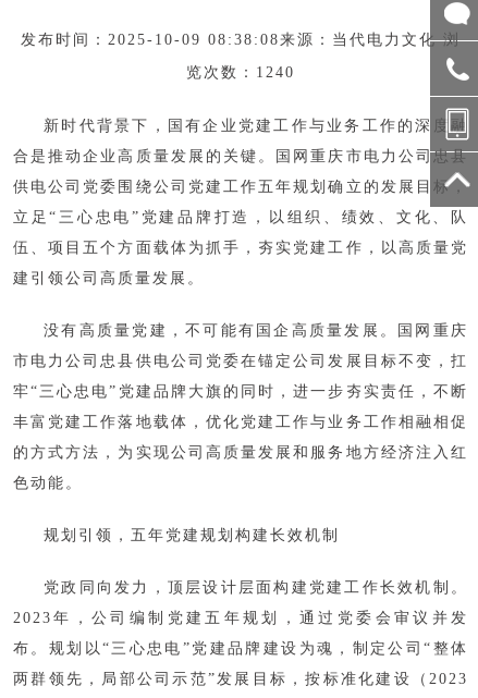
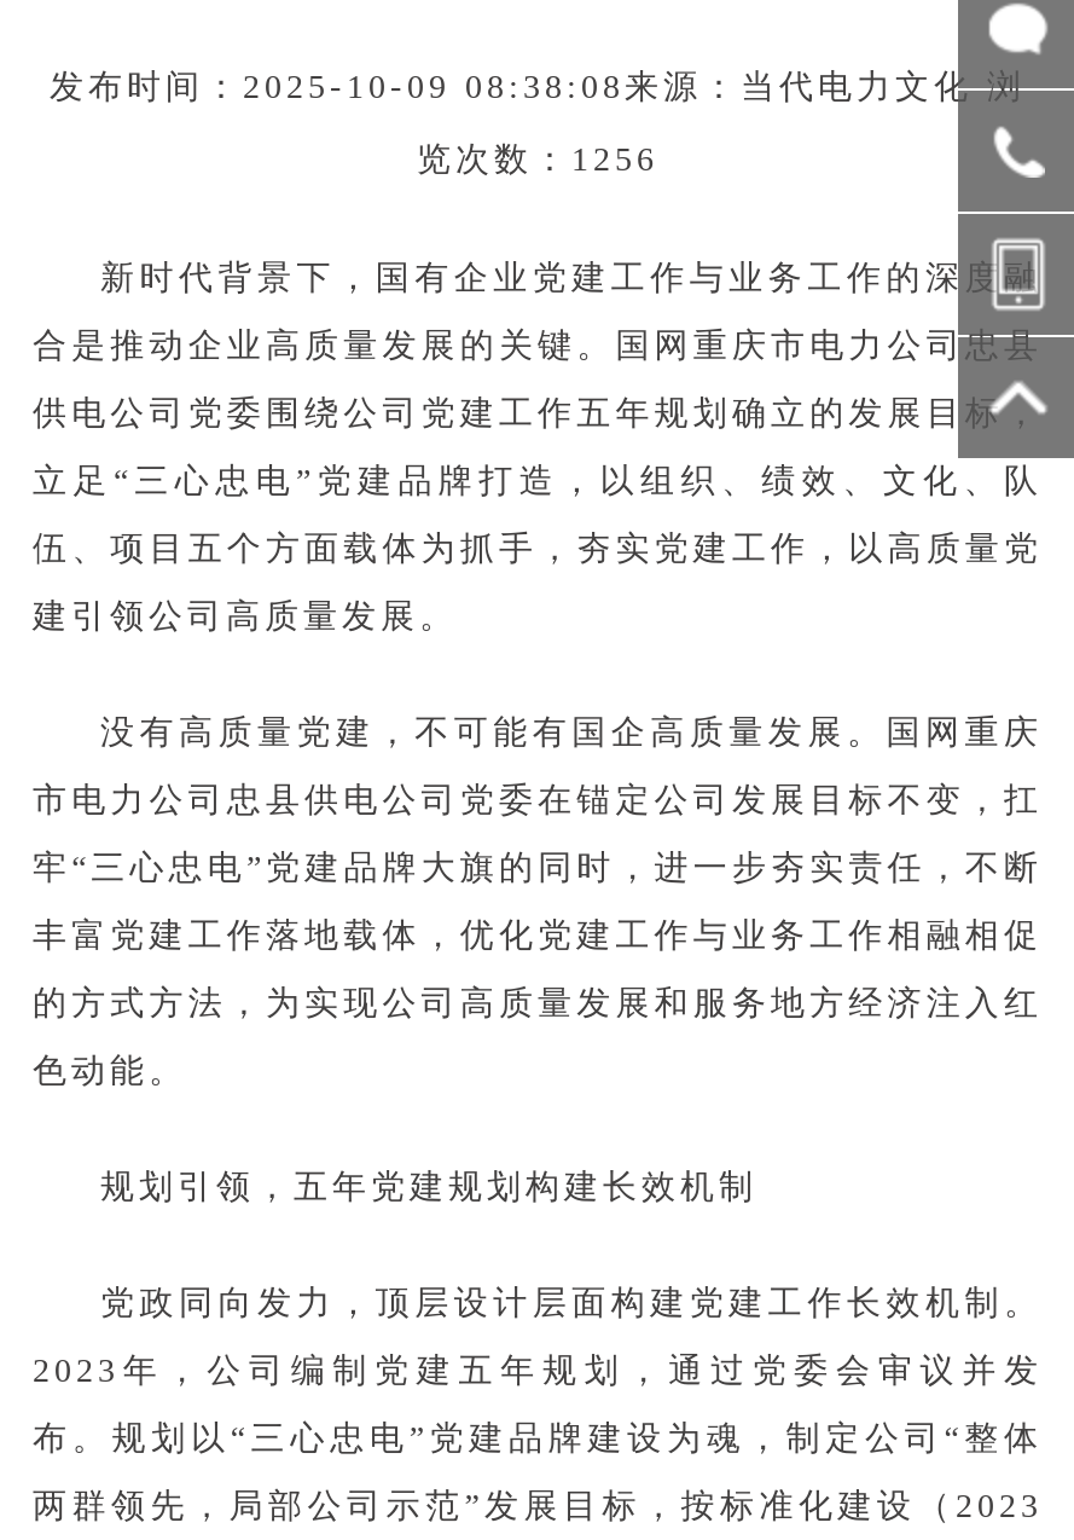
[186,64,295,81] 览次数：1240 -> [417,141,658,178] 览次数：1256

